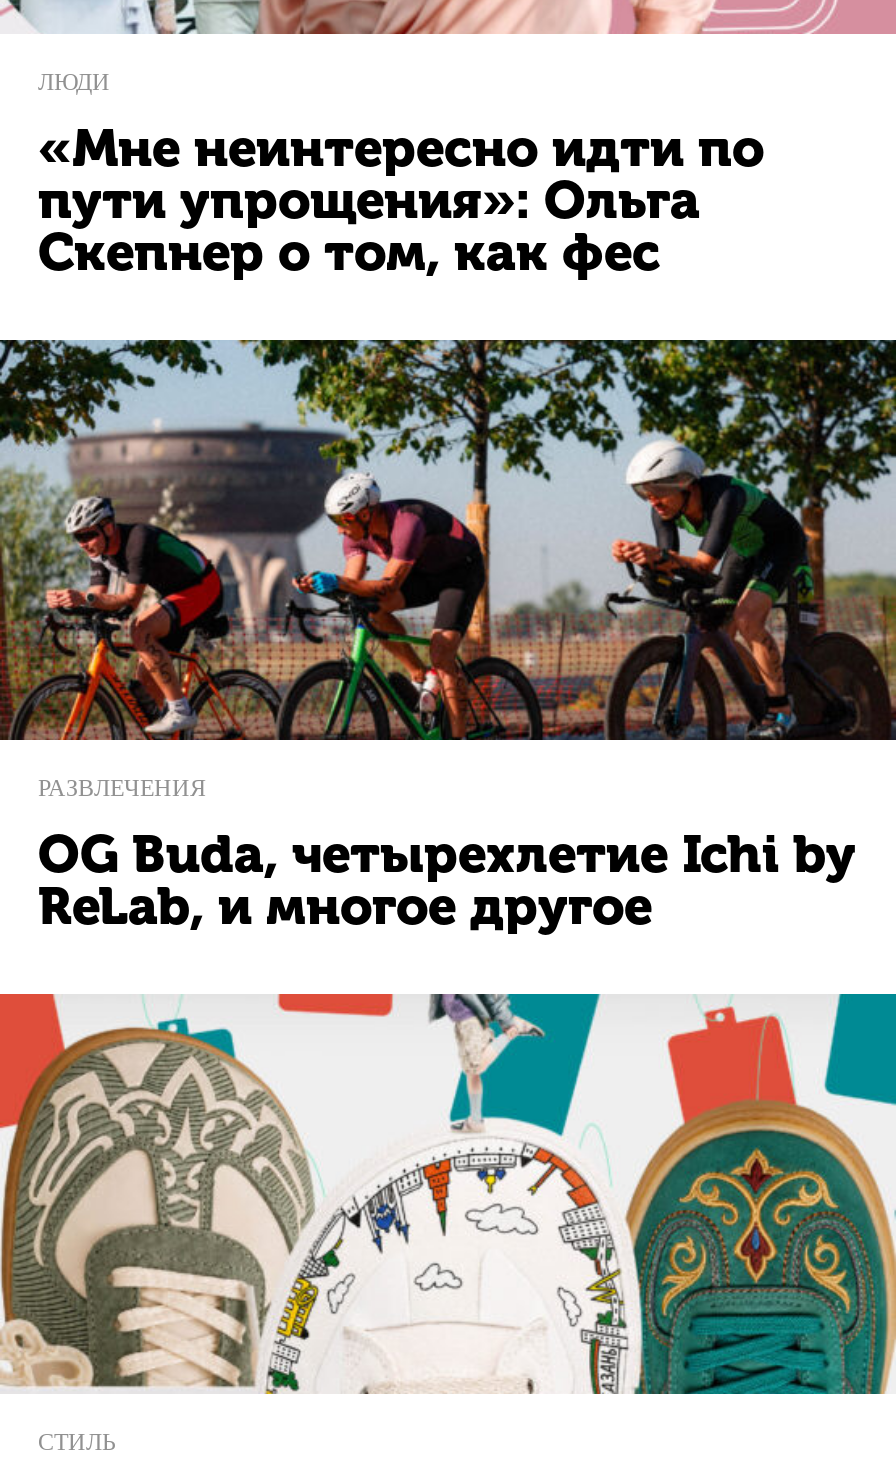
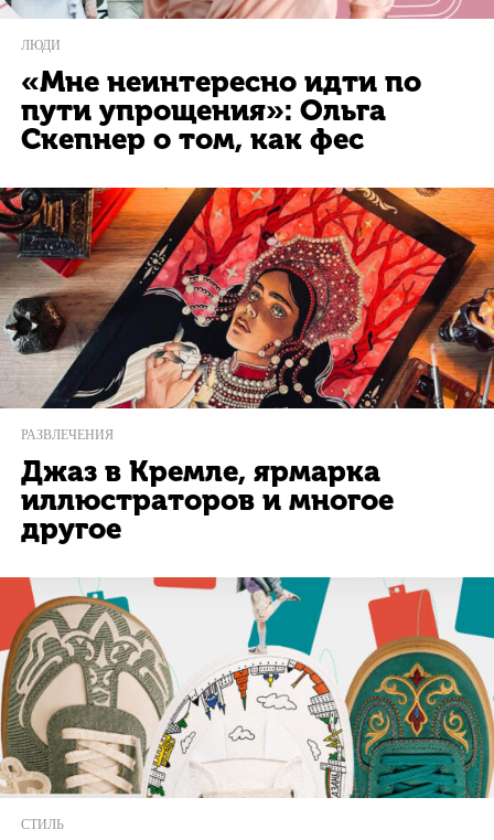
[6,338,890,742] [image] -> [3,187,491,410] [image]
[38,824,856,938] OG Buda, четырехлетие Ichi by | ReLab, и многое другое -> [21,455,394,546] Джаз в Кремле, ярмарка | иллюстраторов и многое | другое

